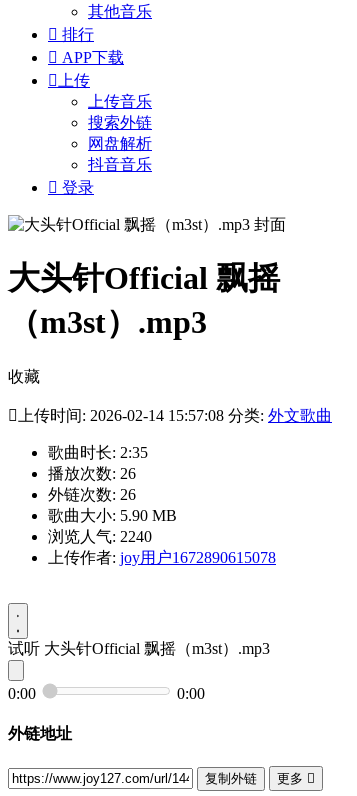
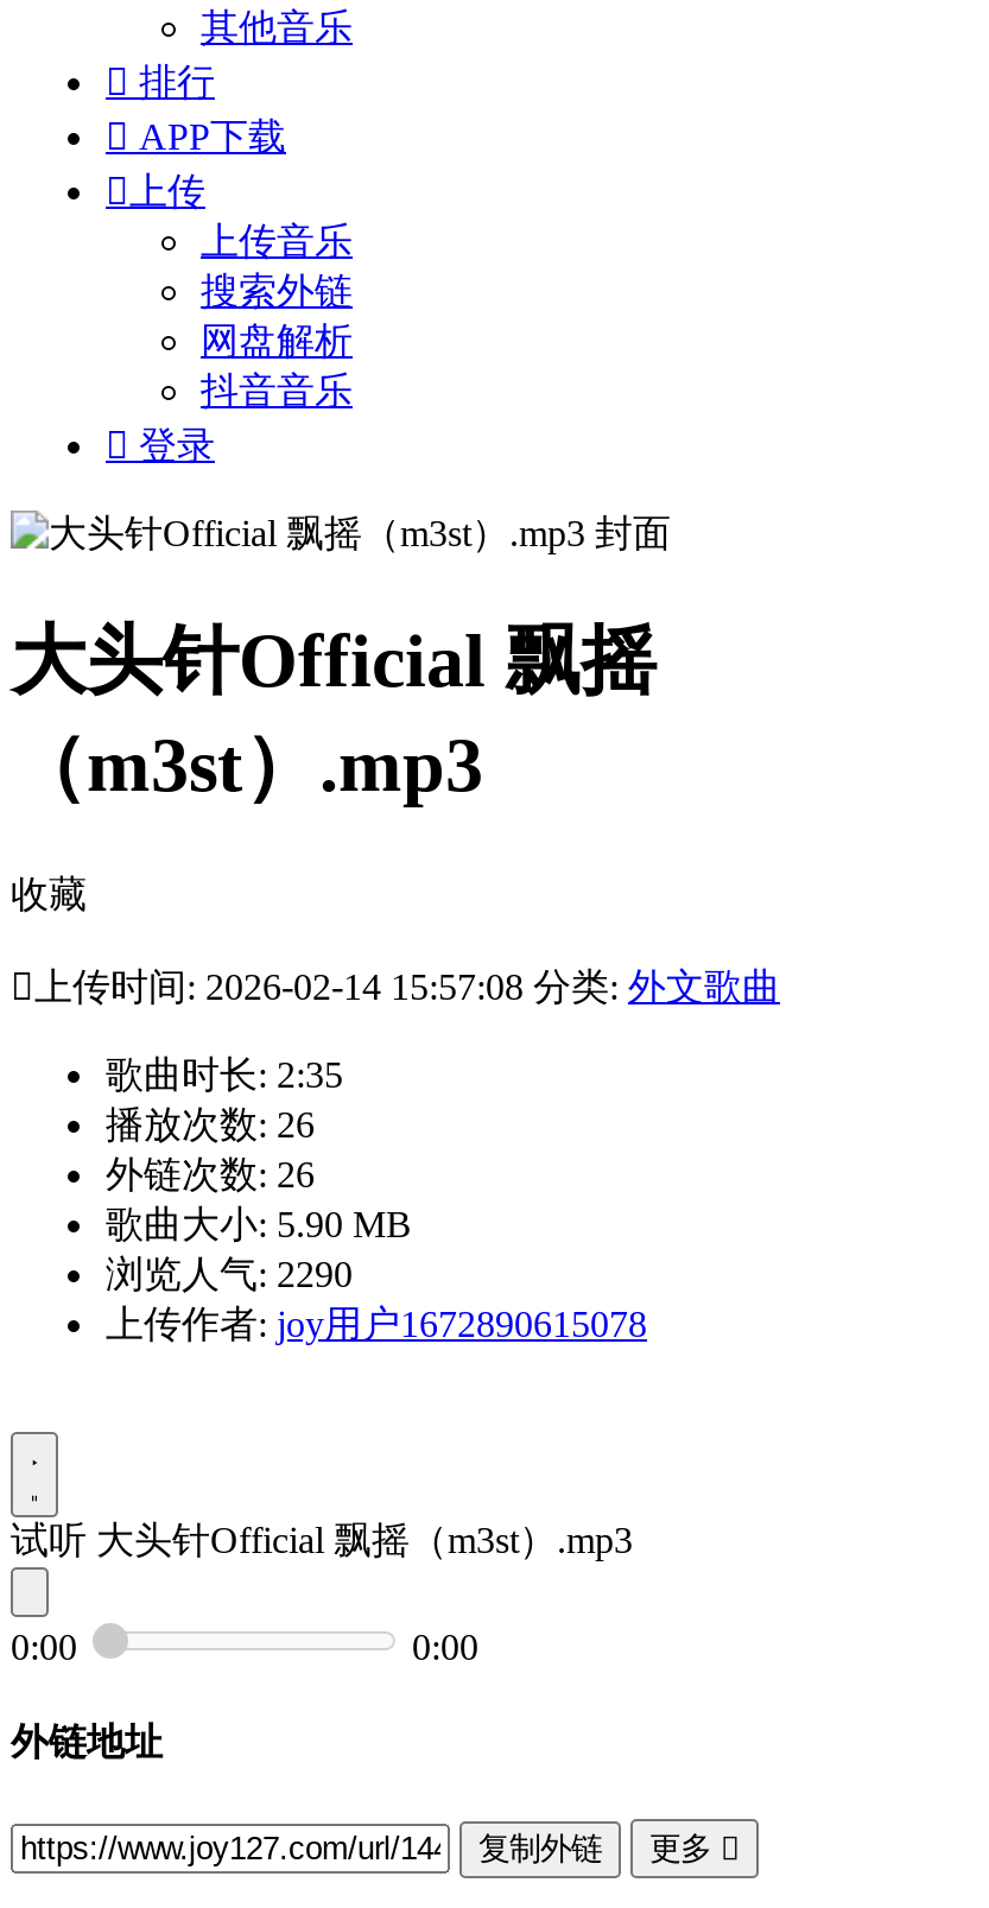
[48,528,152,545] 浏览人气: 2240 -> [106,1253,353,1294] 浏览人气: 2290

